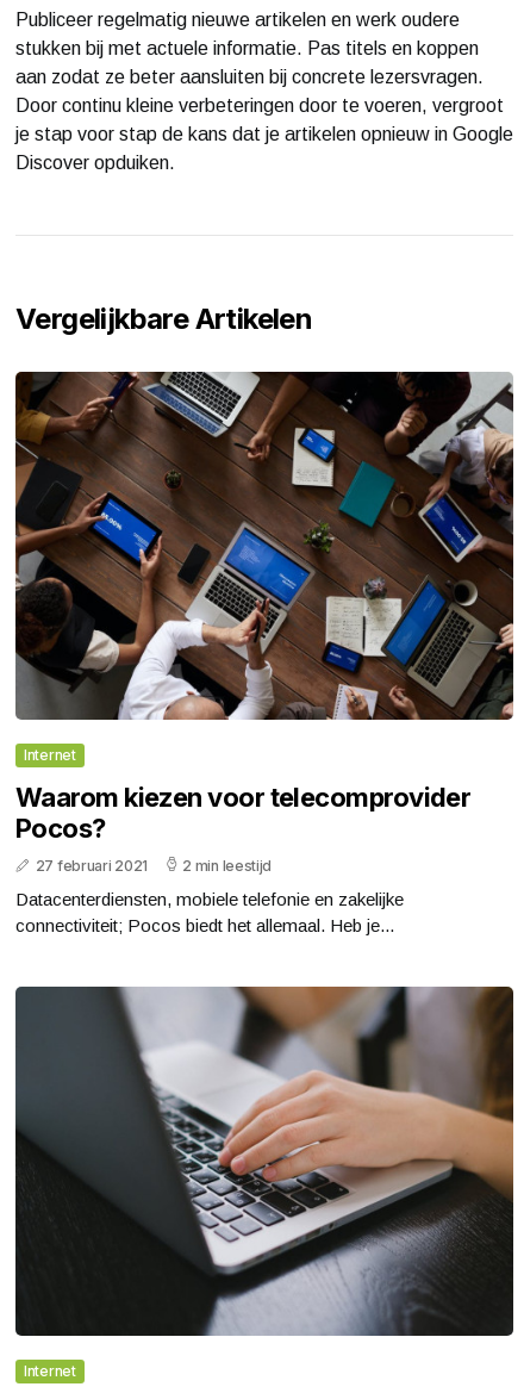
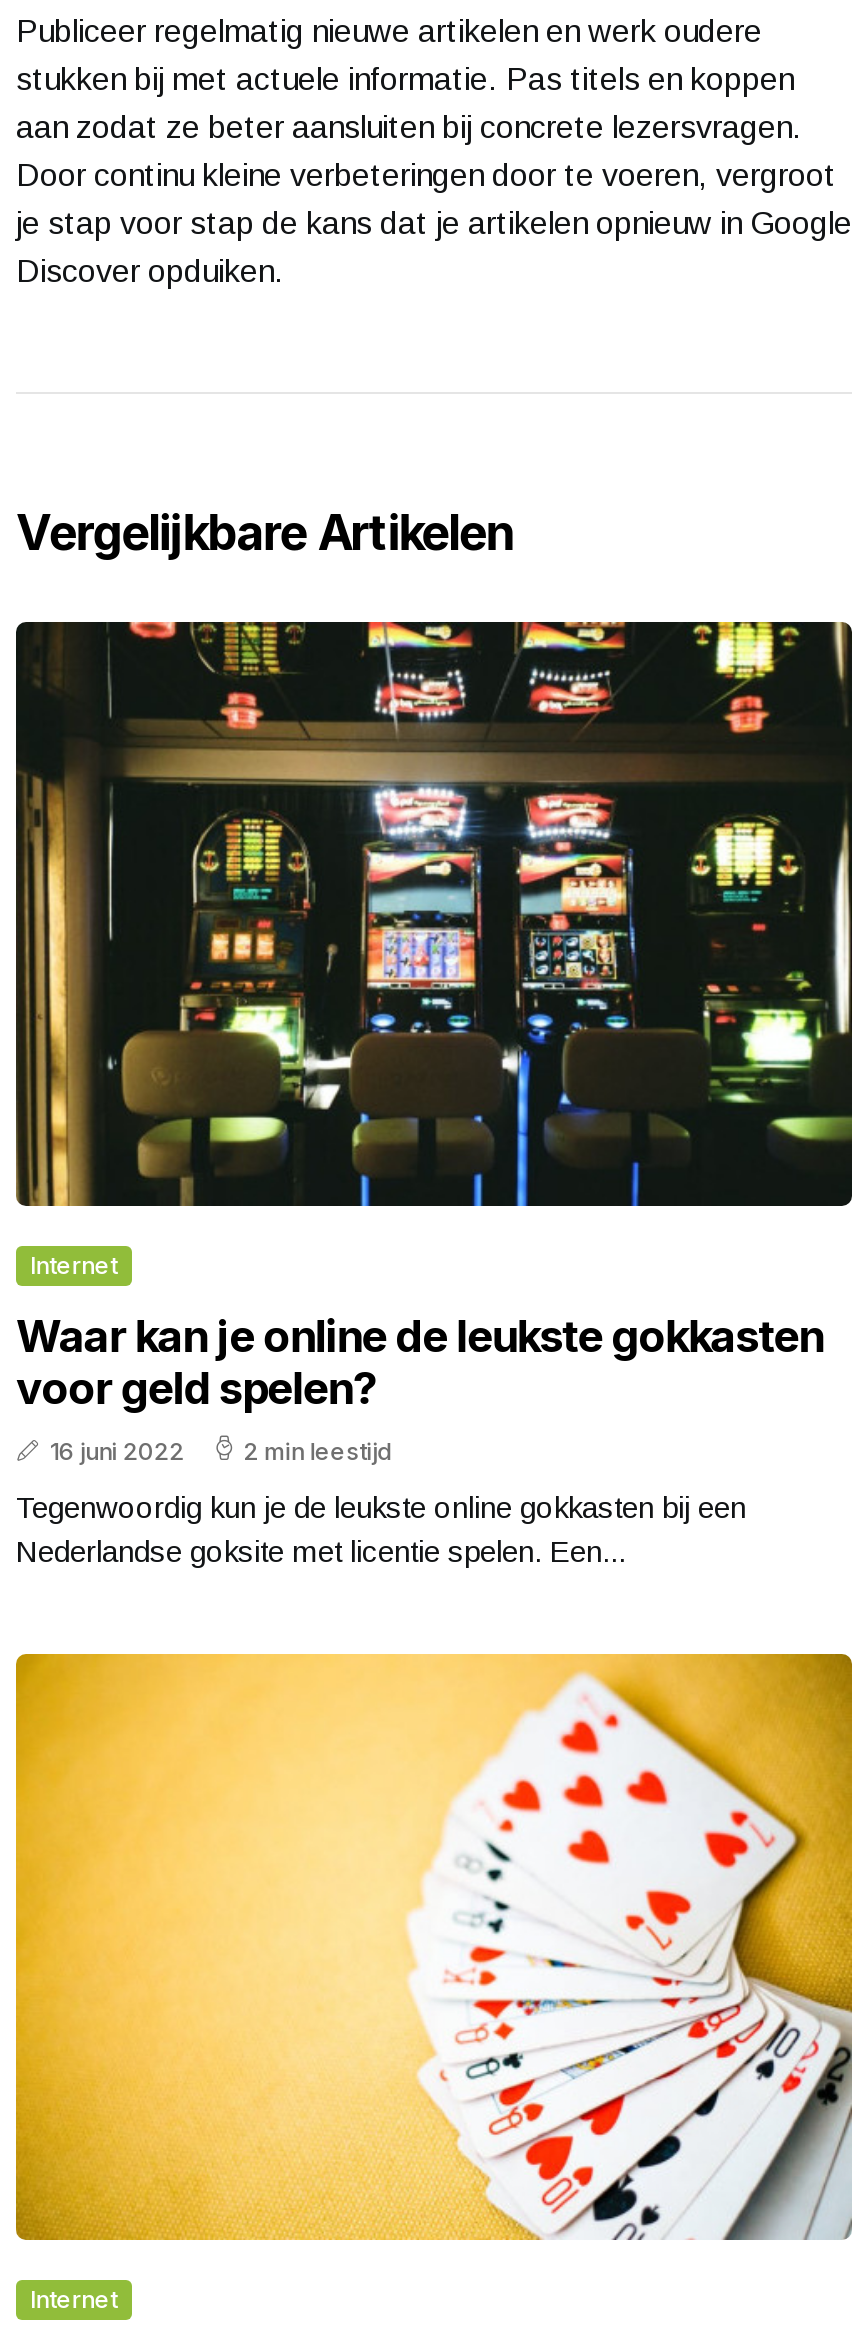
[14,371,514,721] [image] -> [14,620,854,1208] [image]
[15,782,471,875] Waarom kiezen voor telecomprovider | Pocos? | 27 februari 2021 -> [16,1311,823,1467] Waar kan je online de leukste gokkasten | voor geld spelen? | 16 juni 2022
[15,889,404,936] Datacenterdiensten, mobiele telefonie en zakelijke | connectiviteit; Pocos biedt het allemaal. Heb je... -> [16,1491,746,1569] Tegenwoordig kun je de leukste online gokkasten bij een | Nederlandse goksite met licentie spelen. Een...
[14,985,514,1337] [image] -> [14,1652,854,2242] [image]

